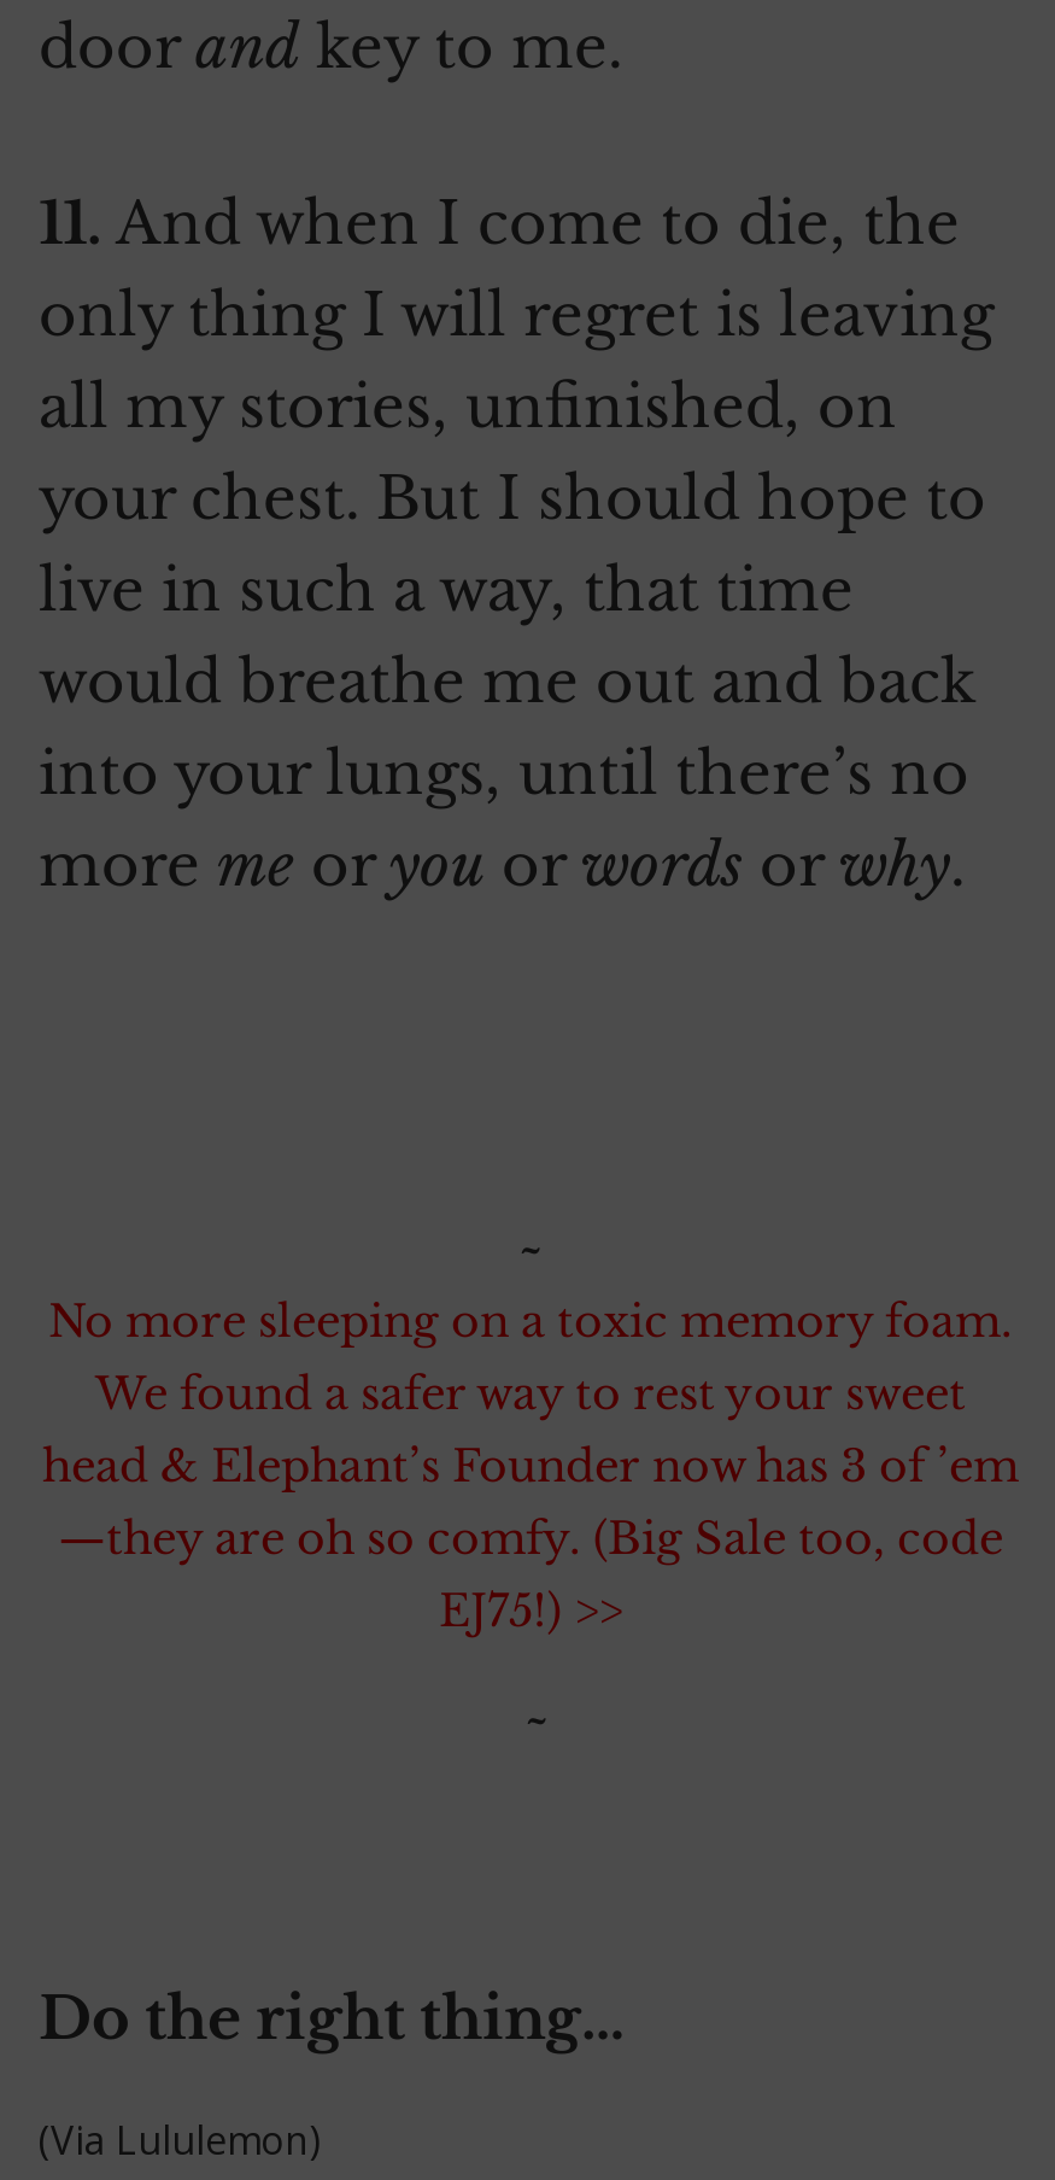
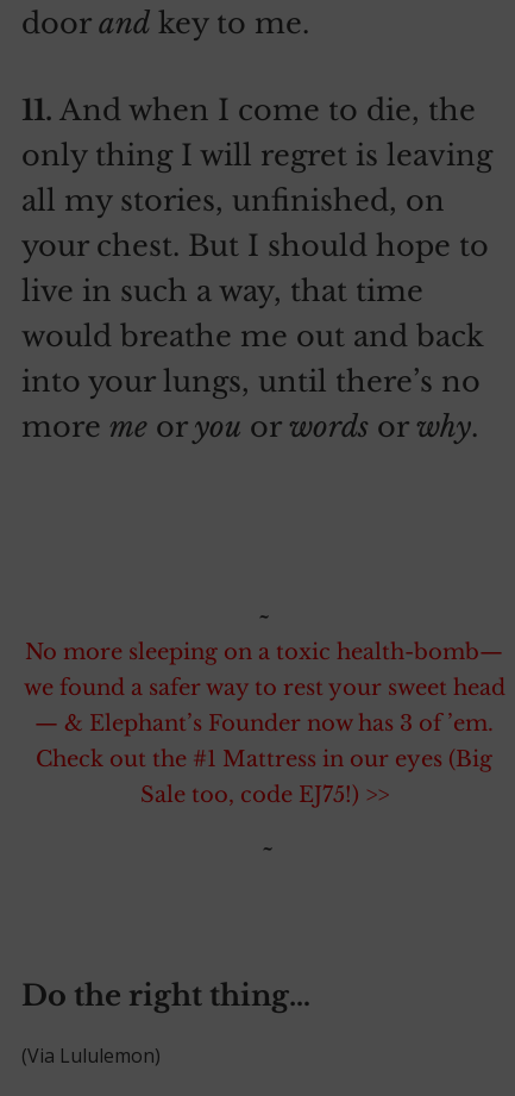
[42,1296,1019,1638] No more sleeping on a toxic memory foam. | We found a safer way to rest your sweet | head & Elephant’s Founder now has 3 of ’em | —they are oh so comfy. (Big Sale too, code | EJ75!) >> -> [23,639,505,808] No more sleeping on a toxic health-bomb— | we found a safer way to rest your sweet head | — & Elephant’s Founder now has 3 of ’em. | Check out the #1 Mattress in our eyes (Big | Sale too, code EJ75!) >>

